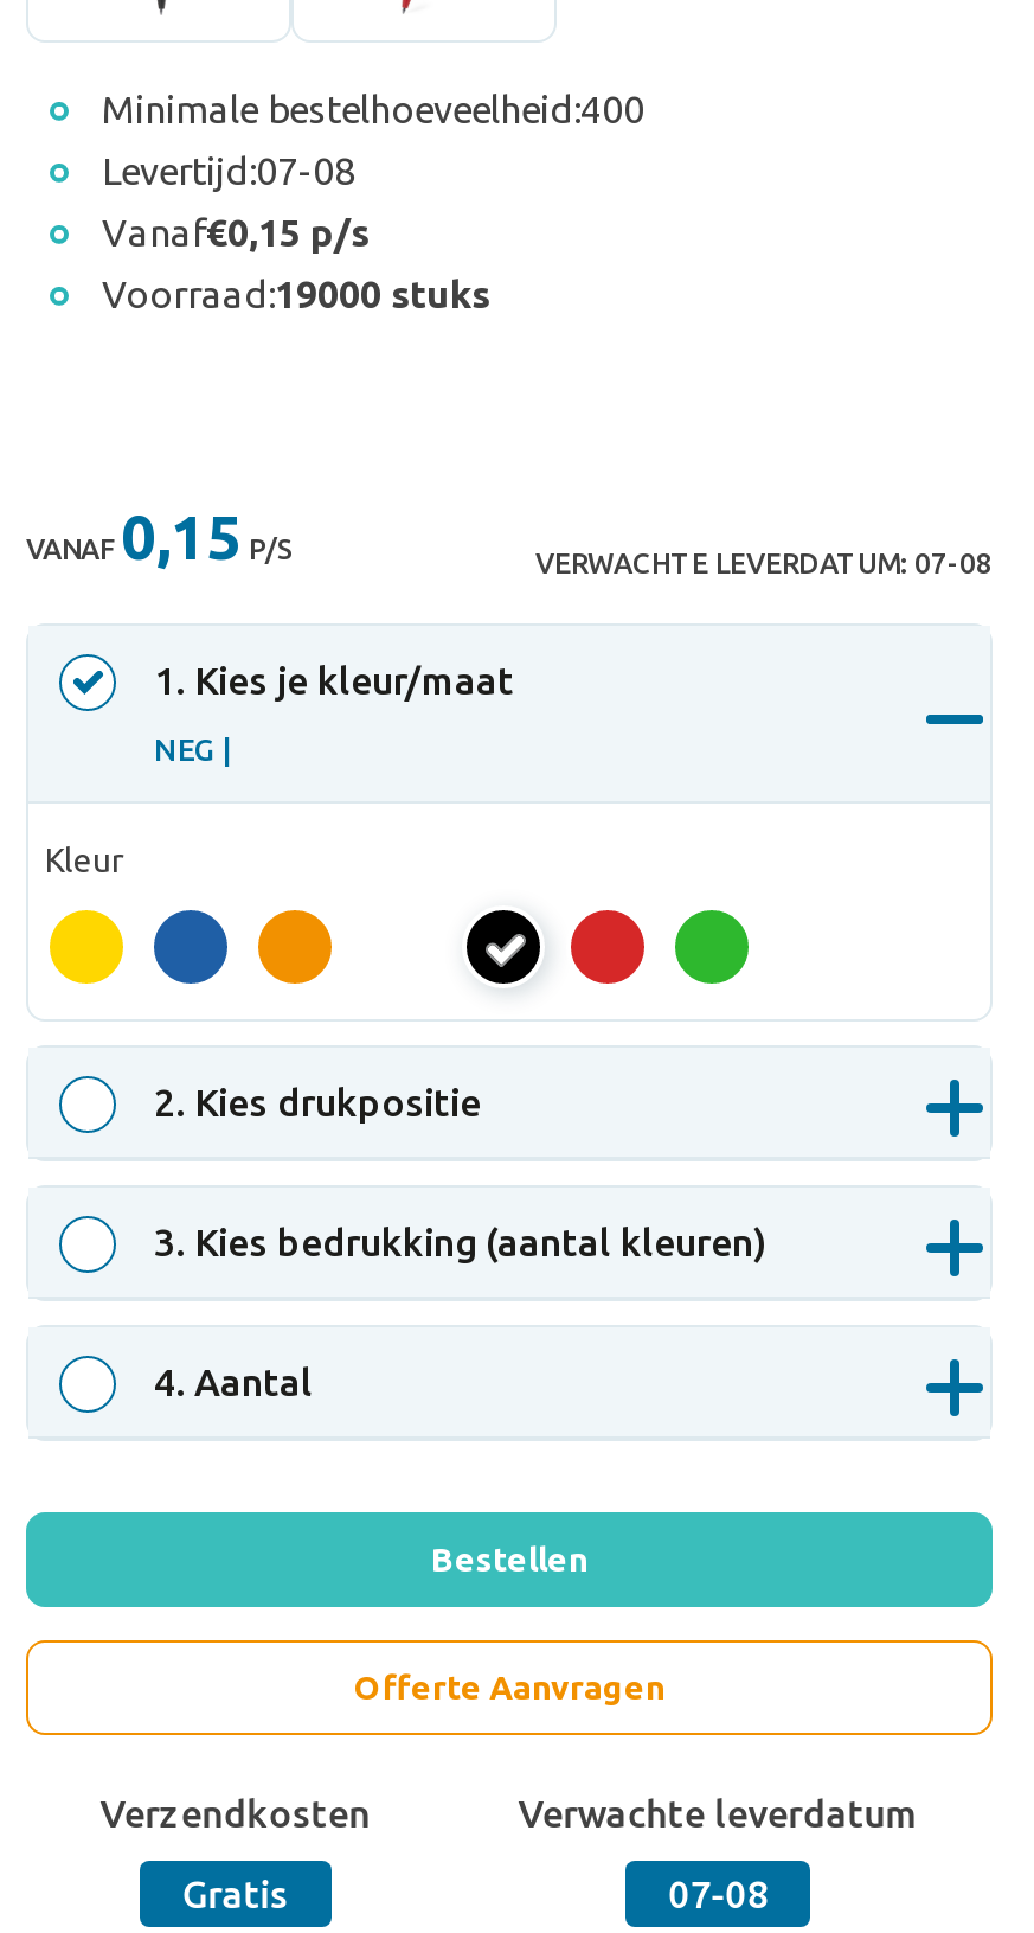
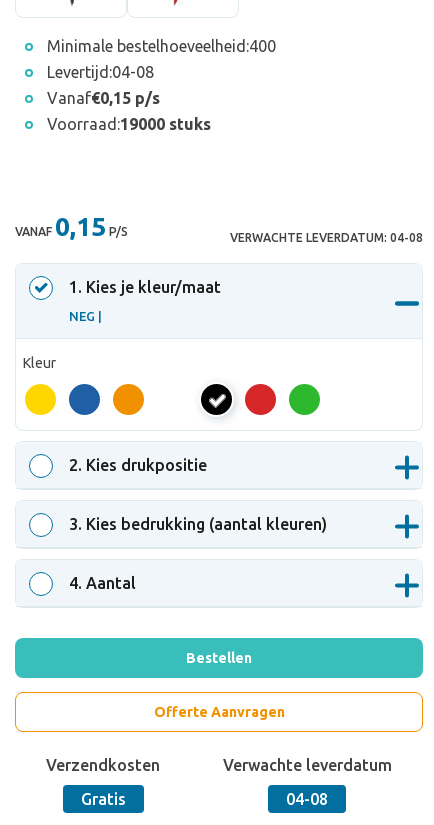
[102,150,355,193] Levertijd:07-08 -> [47,63,154,81] Levertijd:04-08
[535,548,993,579] VERWACHTE LEVERDATUM: 07-08 -> [230,231,423,244] VERWACHTE LEVERDATUM: 04-08
[668,1874,768,1916] 07-08 -> [286,790,328,808] 04-08

